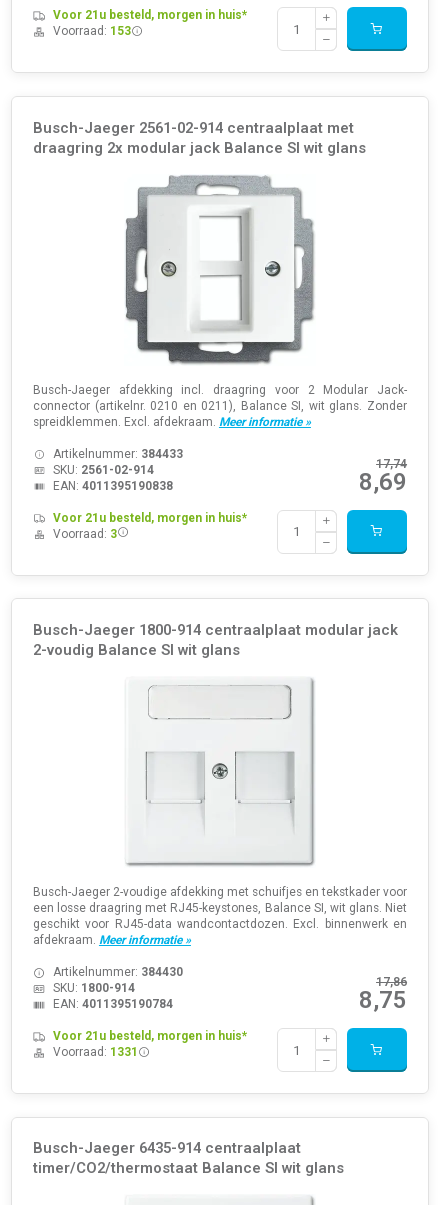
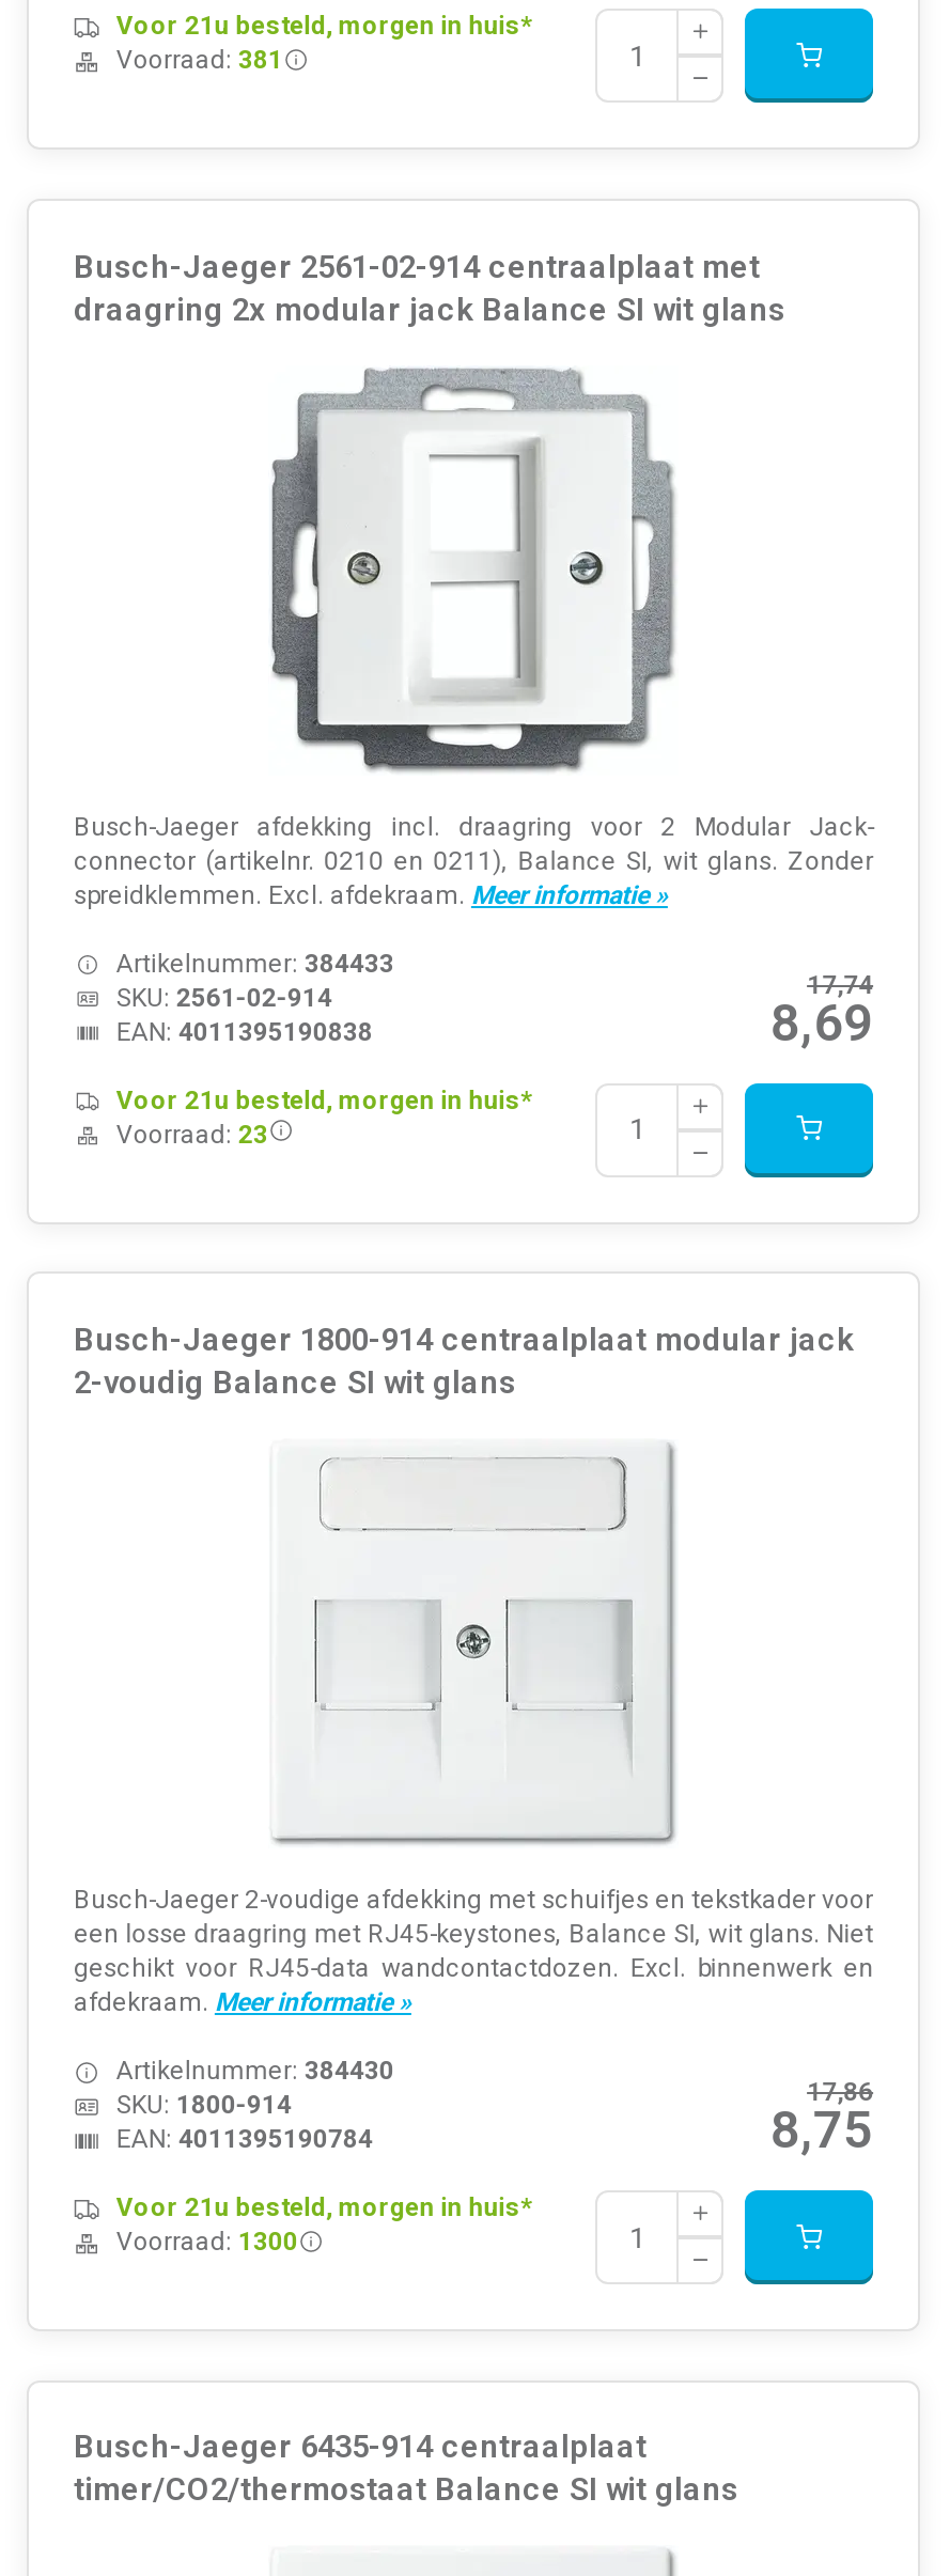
[53,24,131,38] Voorraad: 153 -> [116,46,283,75] Voorraad: 381
[53,527,117,541] Voorraad: 3 -> [116,1119,268,1149] Voorraad: 23
[53,1045,138,1059] Voorraad: 1331 -> [116,2227,298,2257] Voorraad: 1300

